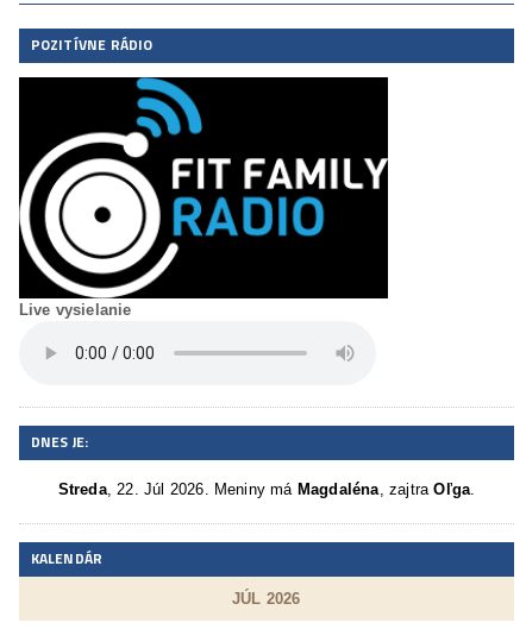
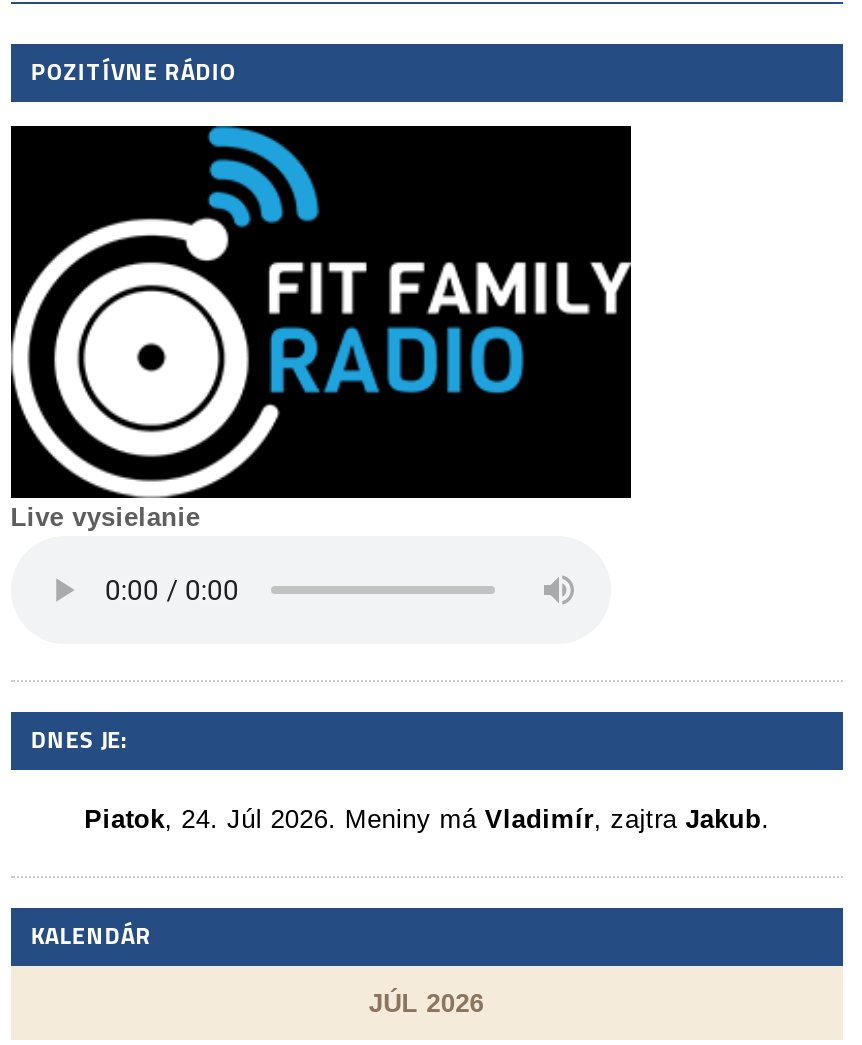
[58,481,475,499] Streda, 22. Júl 2026. Meniny má Magdaléna, zajtra Oľga. -> [84,805,770,835] Piatok, 24. Júl 2026. Meniny má Vladimír, zajtra Jakub.

